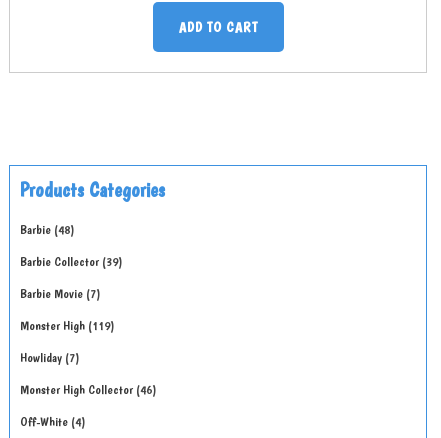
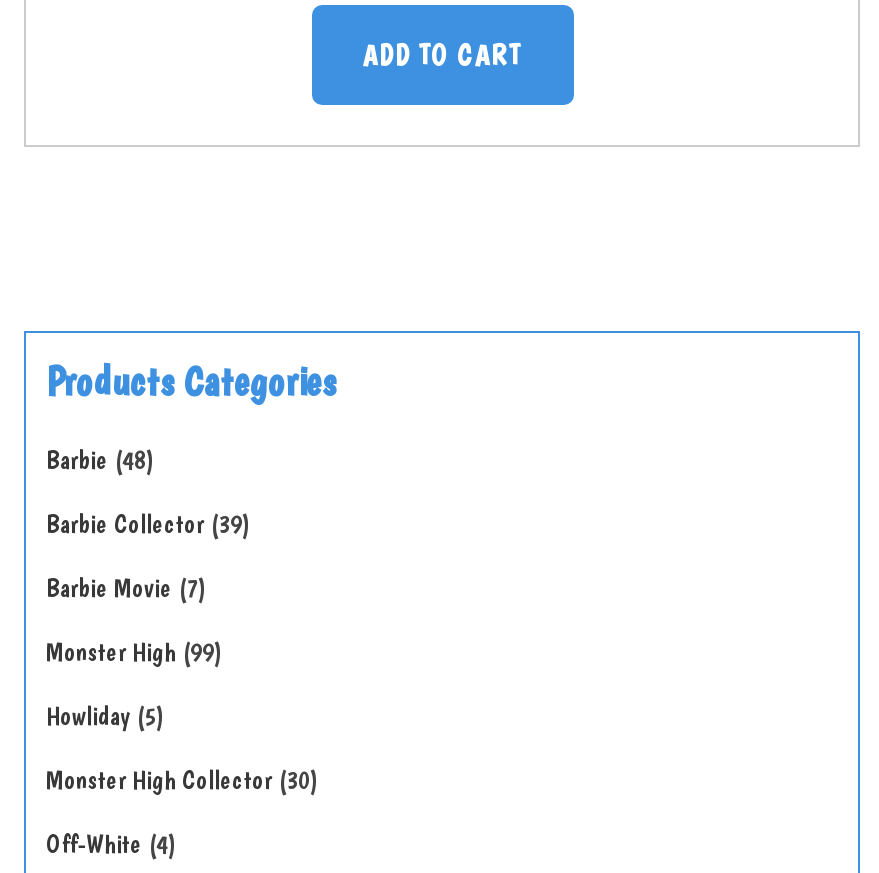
[20,318,110,333] Monster High 119 -> [46,637,214,667] Monster High 99
[20,350,75,365] Howliday 7 -> [46,701,156,731] Howliday 5
[20,382,152,397] Monster High Collector 46 -> [46,765,310,795] Monster High Collector 30

